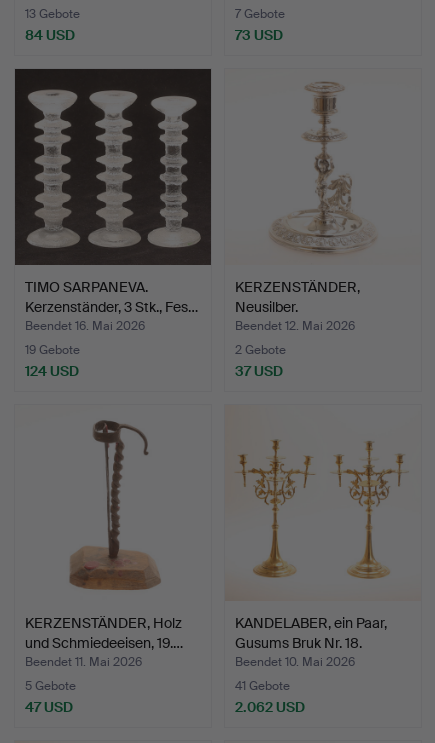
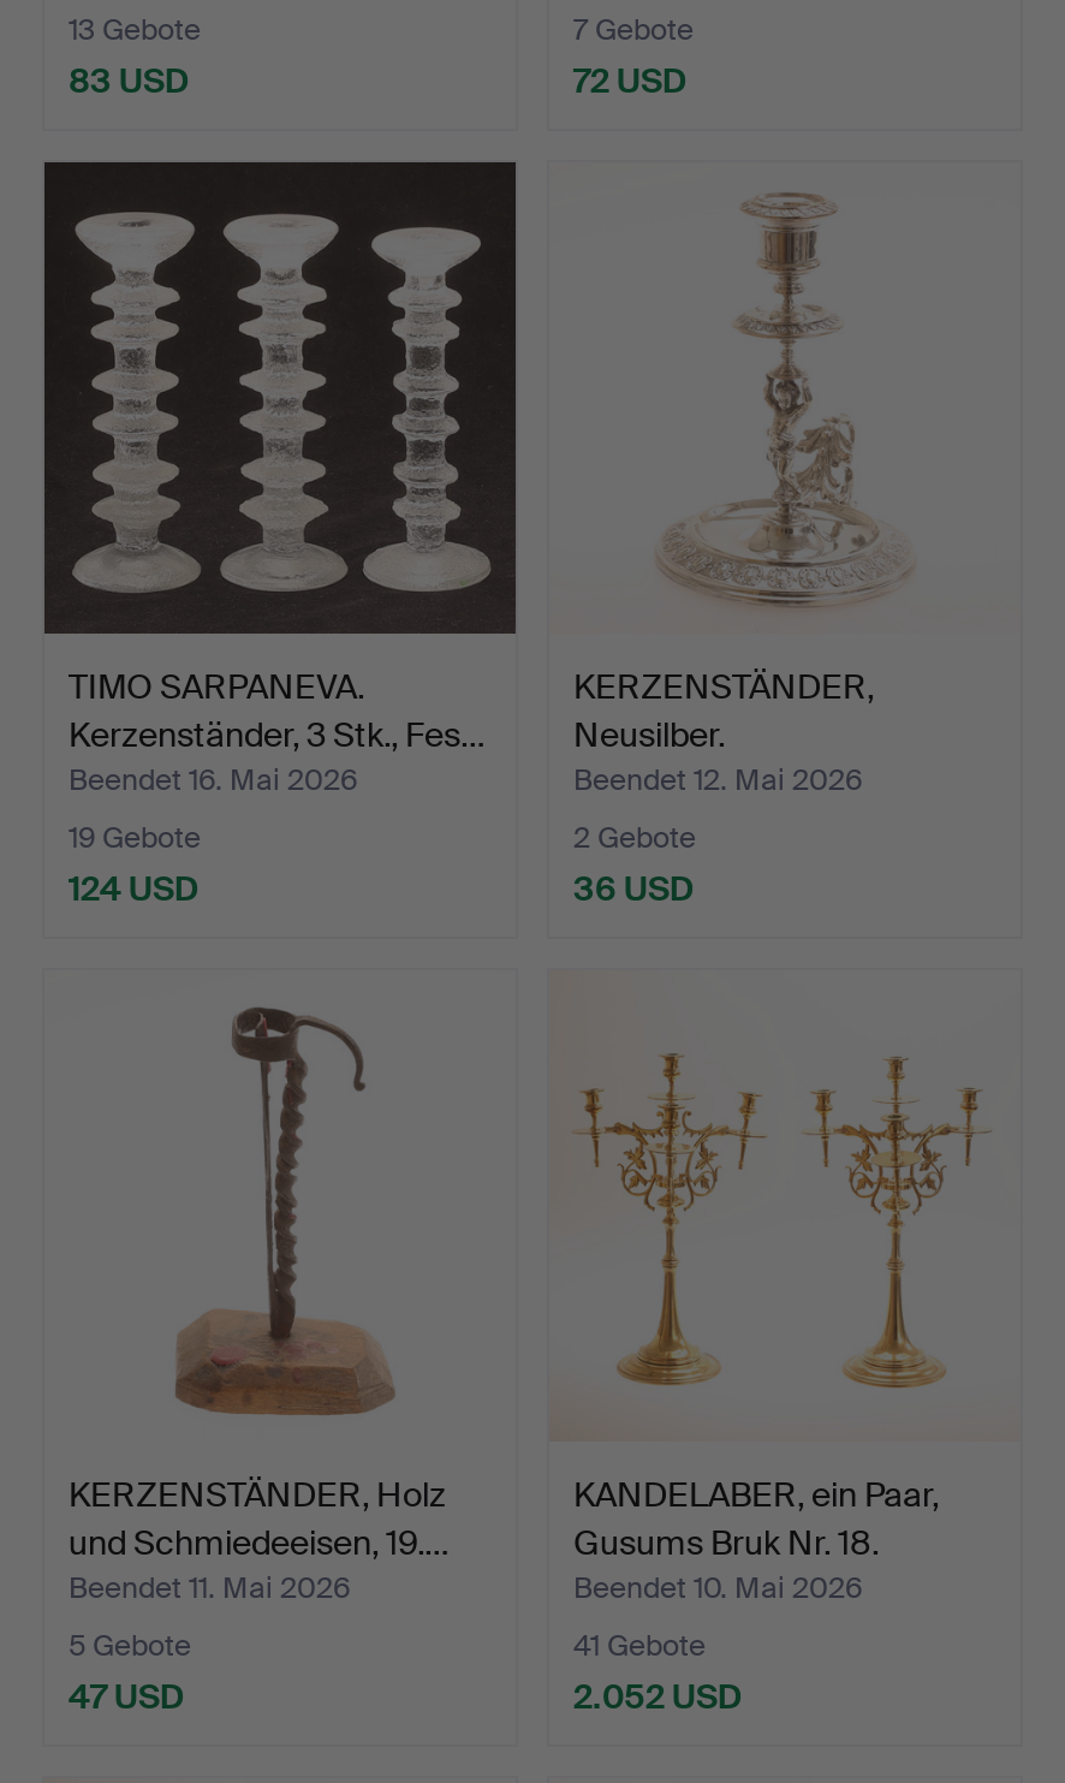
[25,26,75,44] 84 USD -> [69,59,189,102] 83 USD
[235,26,283,44] 73 USD -> [573,59,686,102] 72 USD
[235,362,283,380] 37 USD -> [573,867,694,910] 36 USD
[235,698,305,716] 2.062 USD -> [573,1675,742,1718] 2.052 USD

